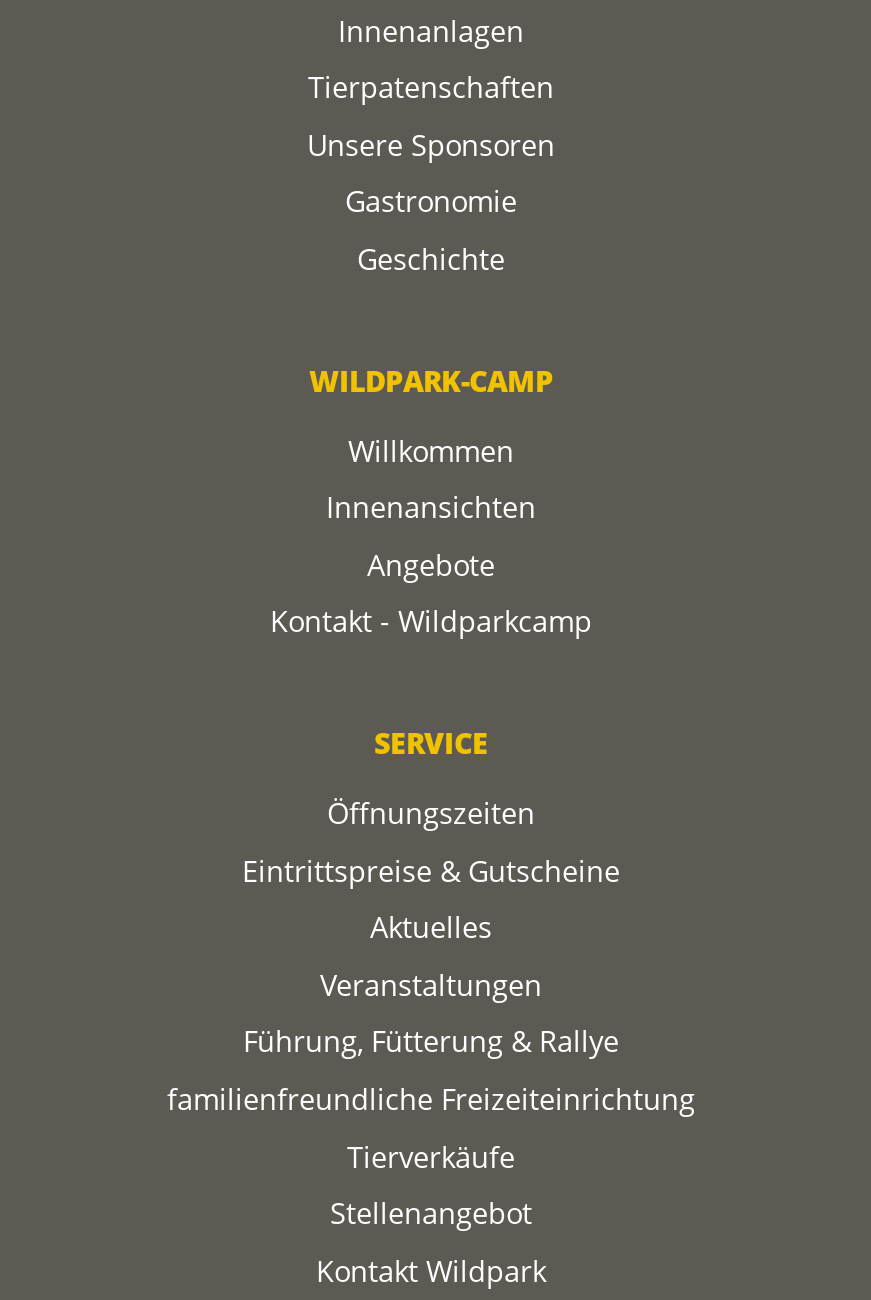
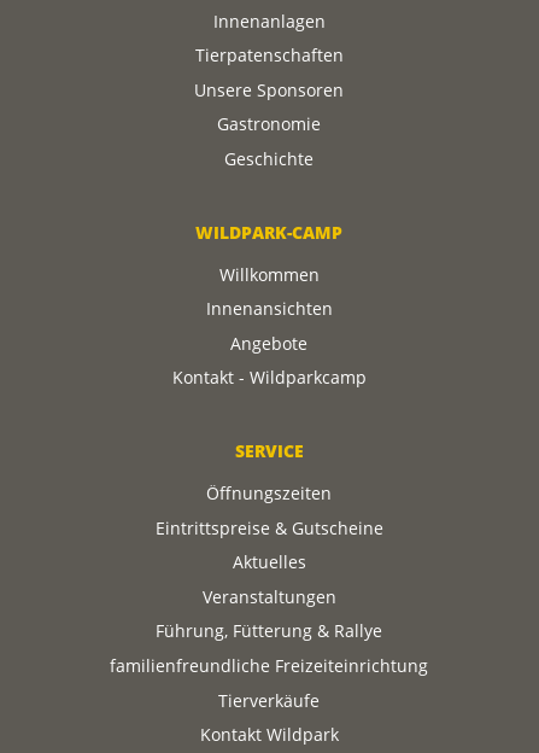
[330,1194,532,1232] Stellenangebot -> none

